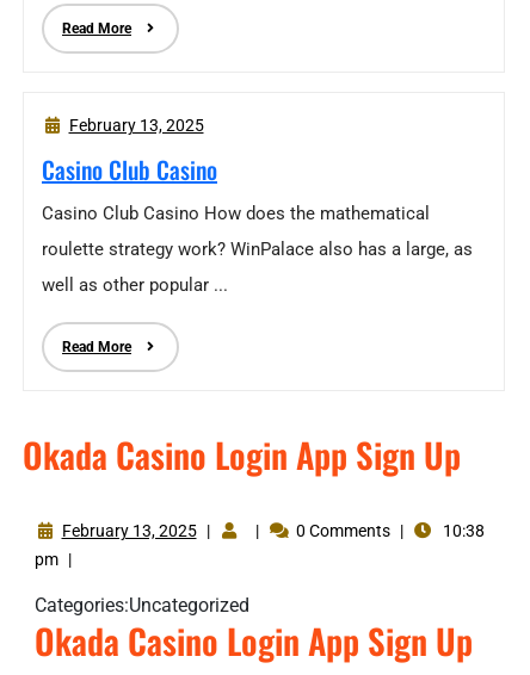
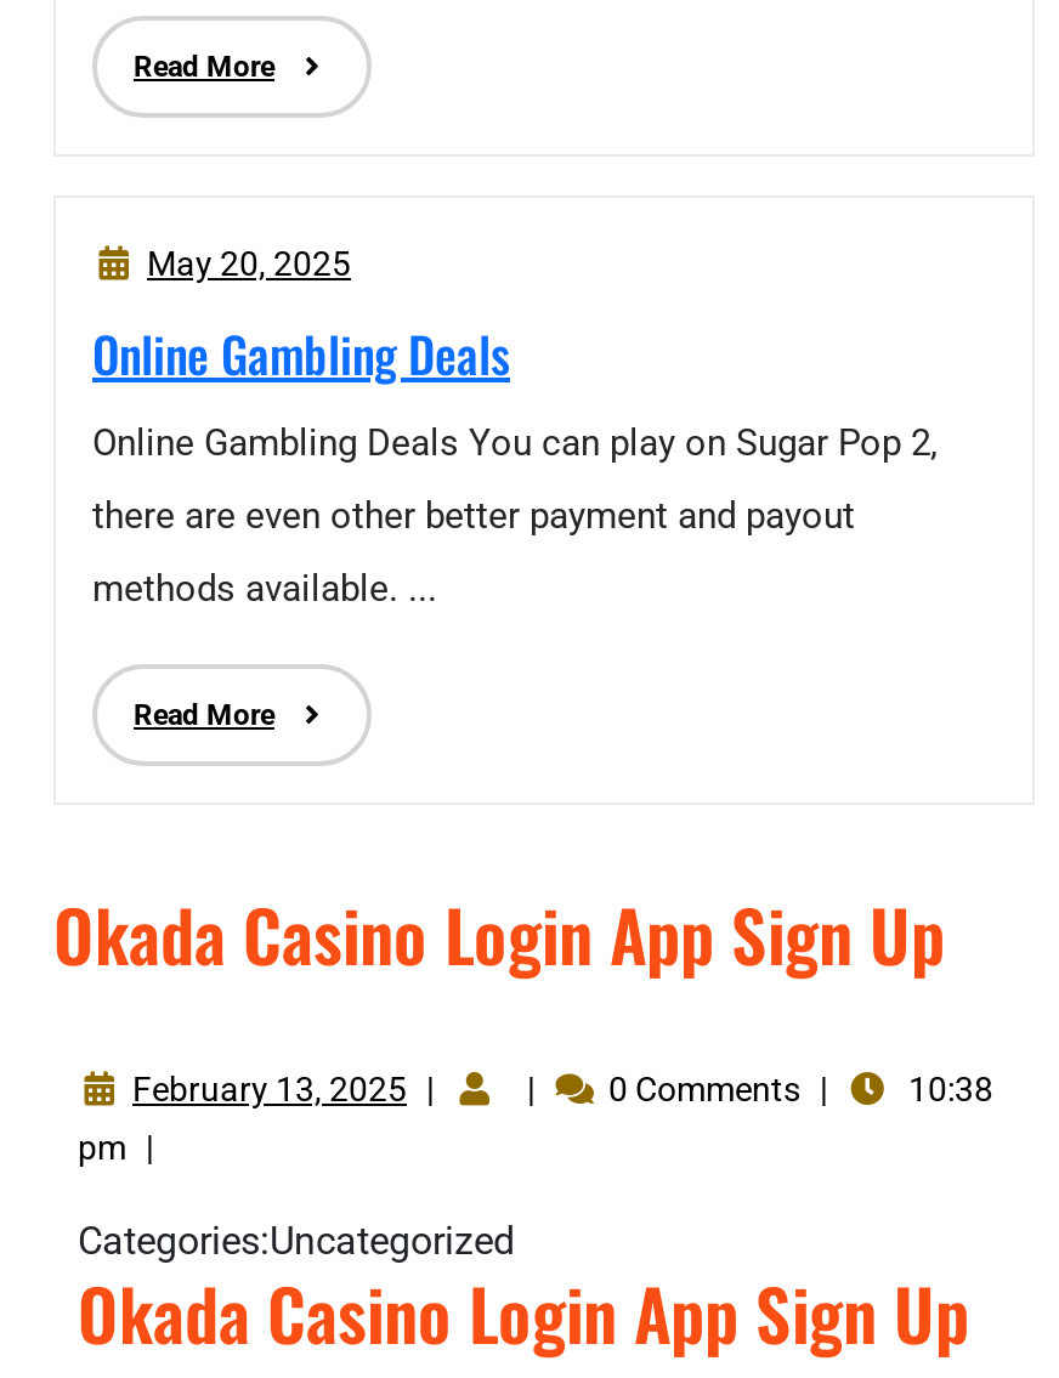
[69,116,204,135] February 13, 2025 -> [147,244,351,283] May 20, 2025
[42,151,430,224] Casino Club Casino | Casino Club Casino How does the mathematical -> [92,317,938,465] Online Gambling Deals | Online Gambling Deals You can play on Sugar Pop 2,
[42,239,473,260] roulette strategy work? WinPalace also has a large, as -> [92,494,855,538] there are even other better payment and payout
[42,274,228,296] well as other popular ... -> [92,567,437,611] methods available. ...

